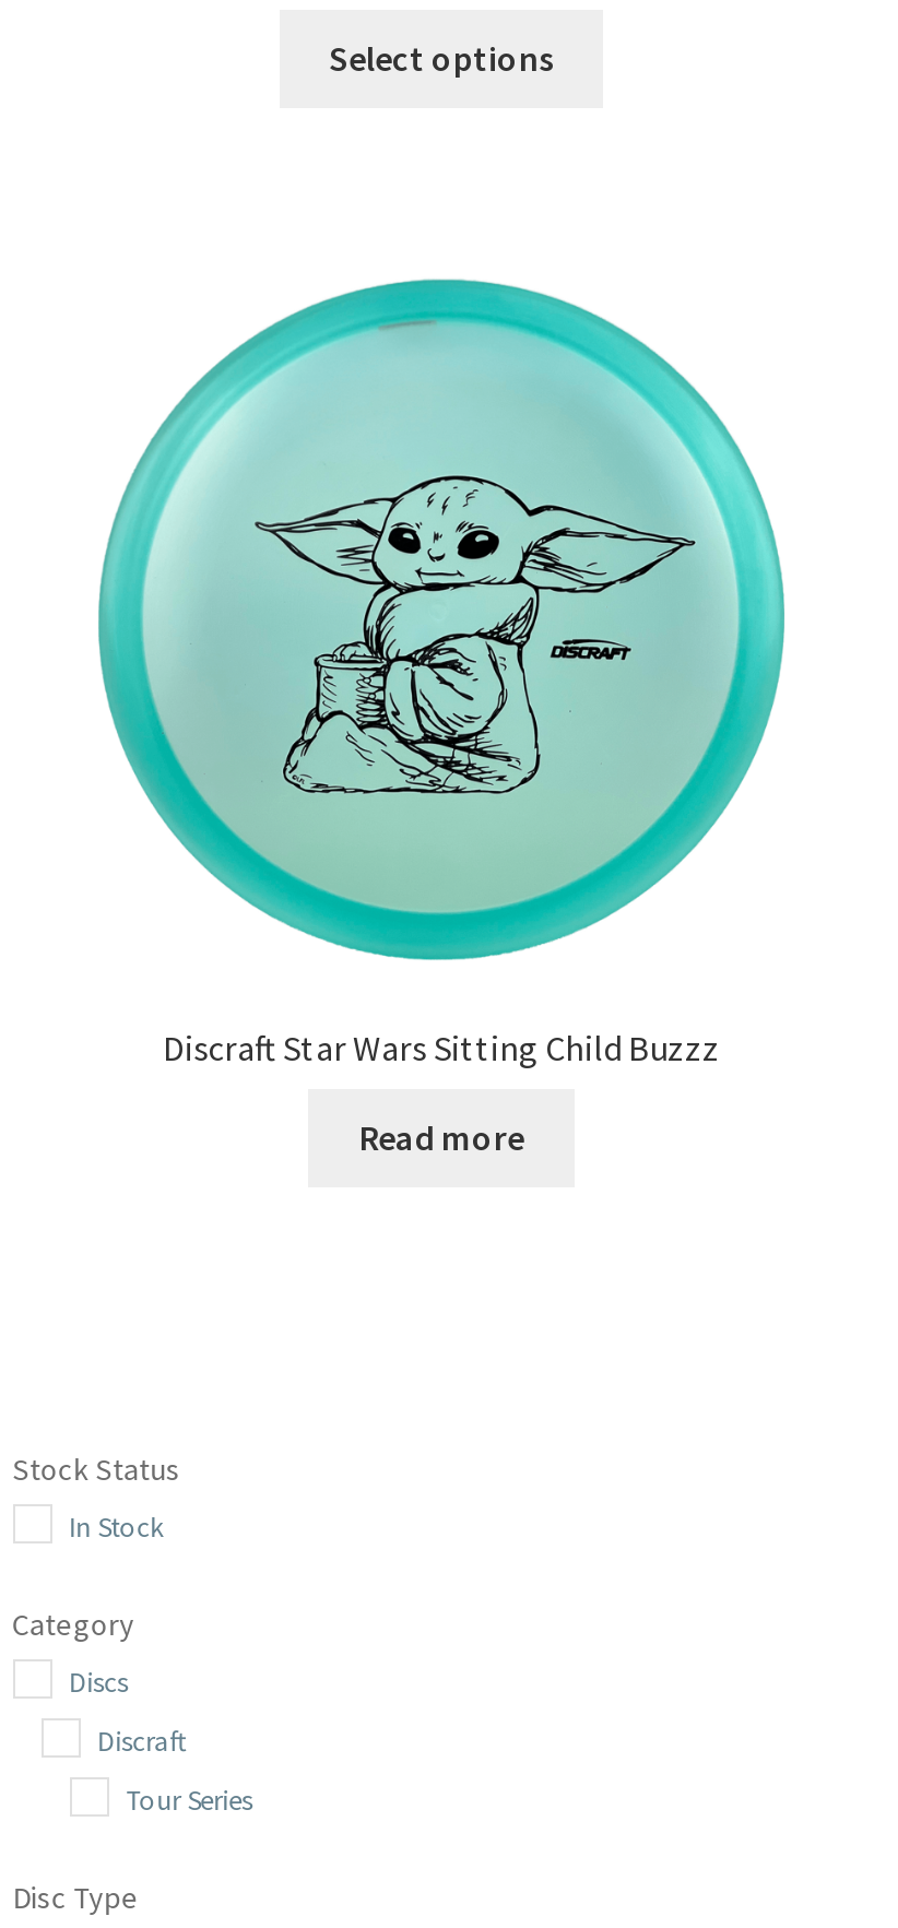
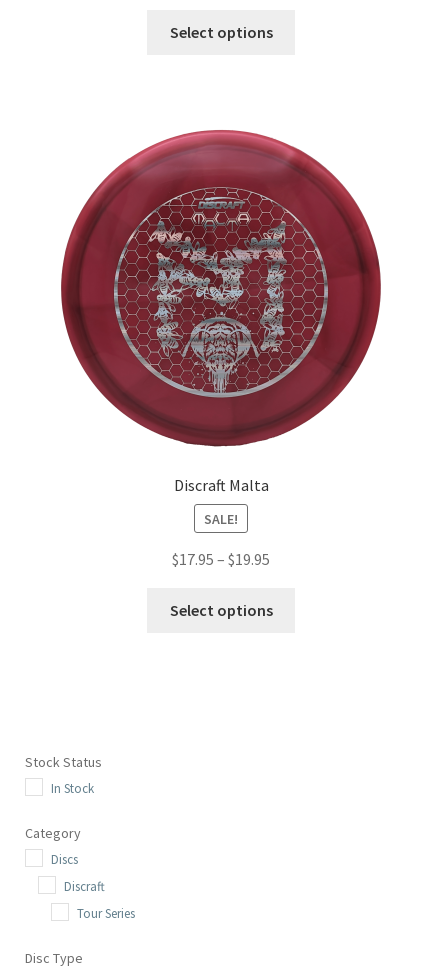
[96,273,787,1159] [image] | Discraft Star Wars Sitting Child Buzzz | Read more -> [60,129,382,620] [image] | Discraft Malta | SALE! | $17.95 – $19.95 | Select options

